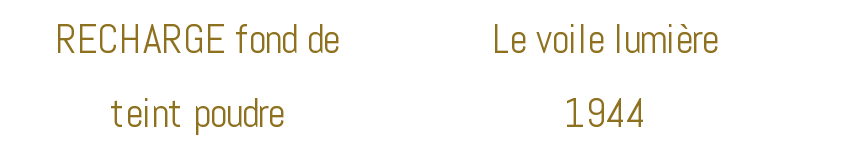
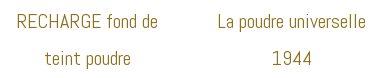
[492,13,718,65] Le voile lumière -> [216,7,365,33] La poudre universelle

